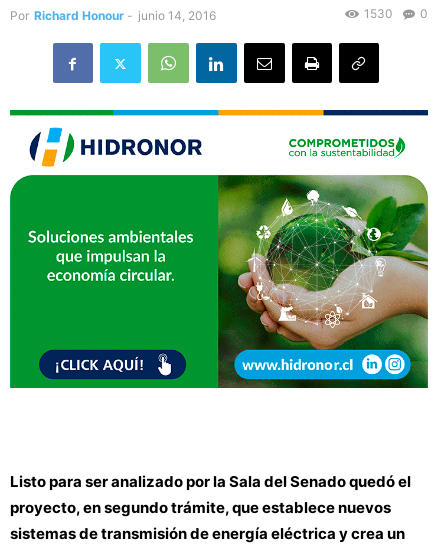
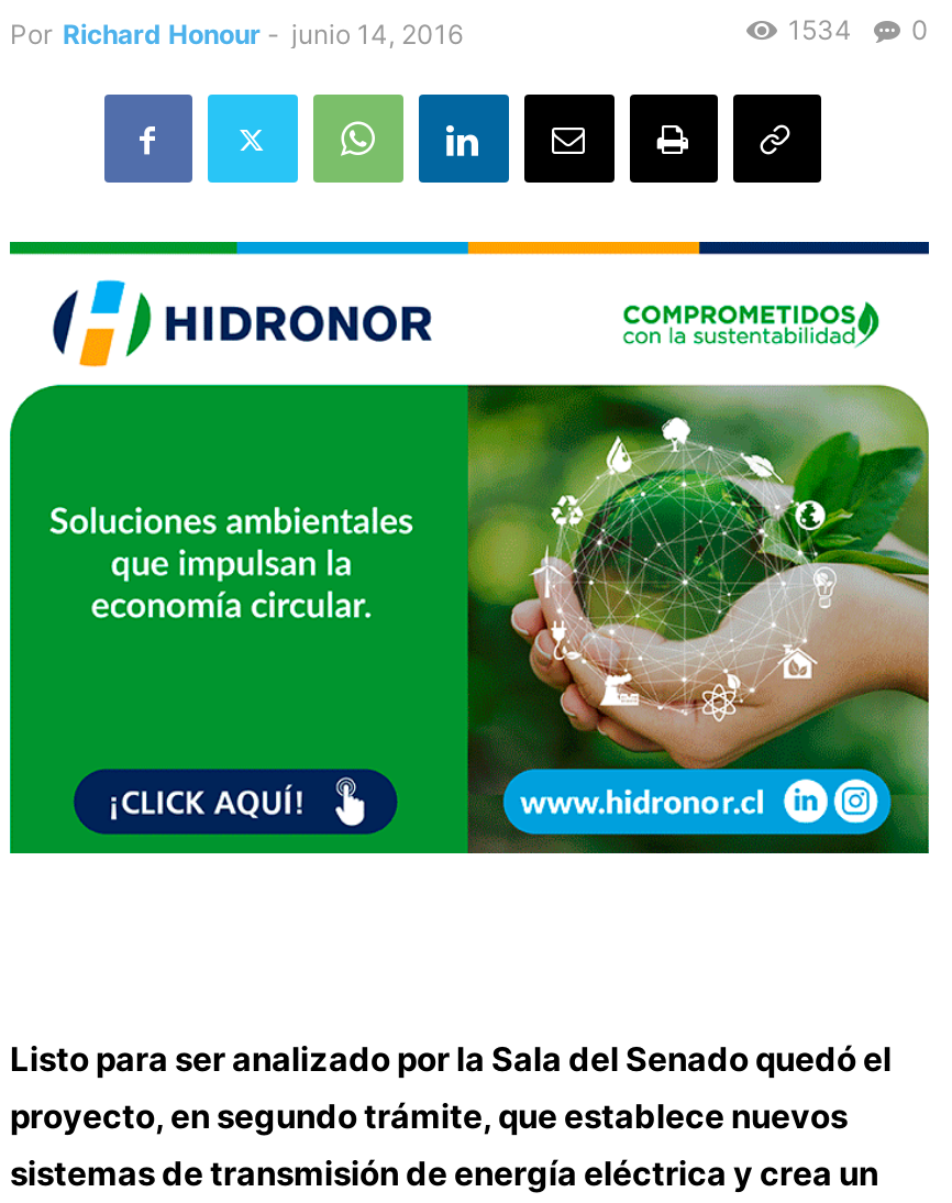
[364,6,428,21] 1530 0 -> [788,13,929,46] 1534 0

